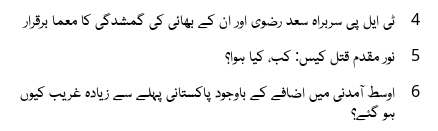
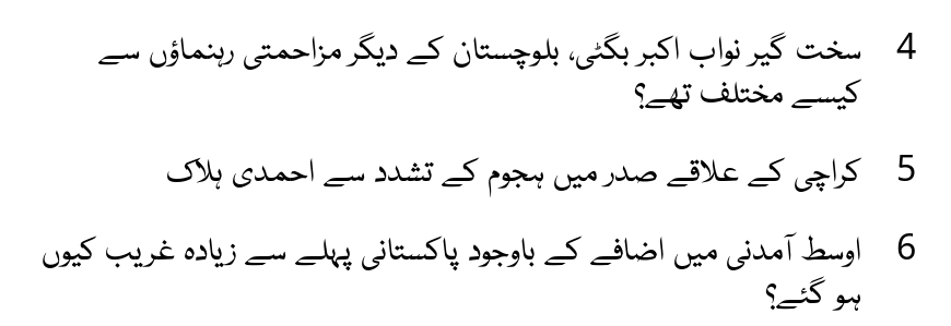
[24,8,395,30] ٹی ایل پی سربراہ سعد رضوی اور ان کے بھائی کی گمشدگی کا معما برقرار -> [98,23,861,114] سخت گیر نواب اکبر بگٹی، بلوچستان کے دیگر مزاحمتی رہنماؤں سے | کیسے مختلف تھے؟
[225,44,395,66] نور مقدم قتل کیس: کب، کیا ہوا؟ -> [166,145,861,193] کراچی کے علاقے صدر میں ہجوم کے تشدد سے احمدی ہلاک

